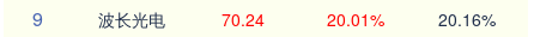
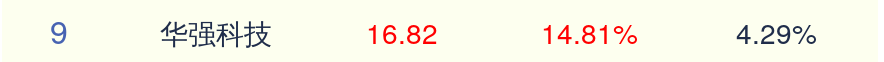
[98,7,496,31] 波长光电 | 70.24 | 20.01% | 20.16% -> [160,12,816,52] 华强科技 | 16.82 | 14.81% | 4.29%

